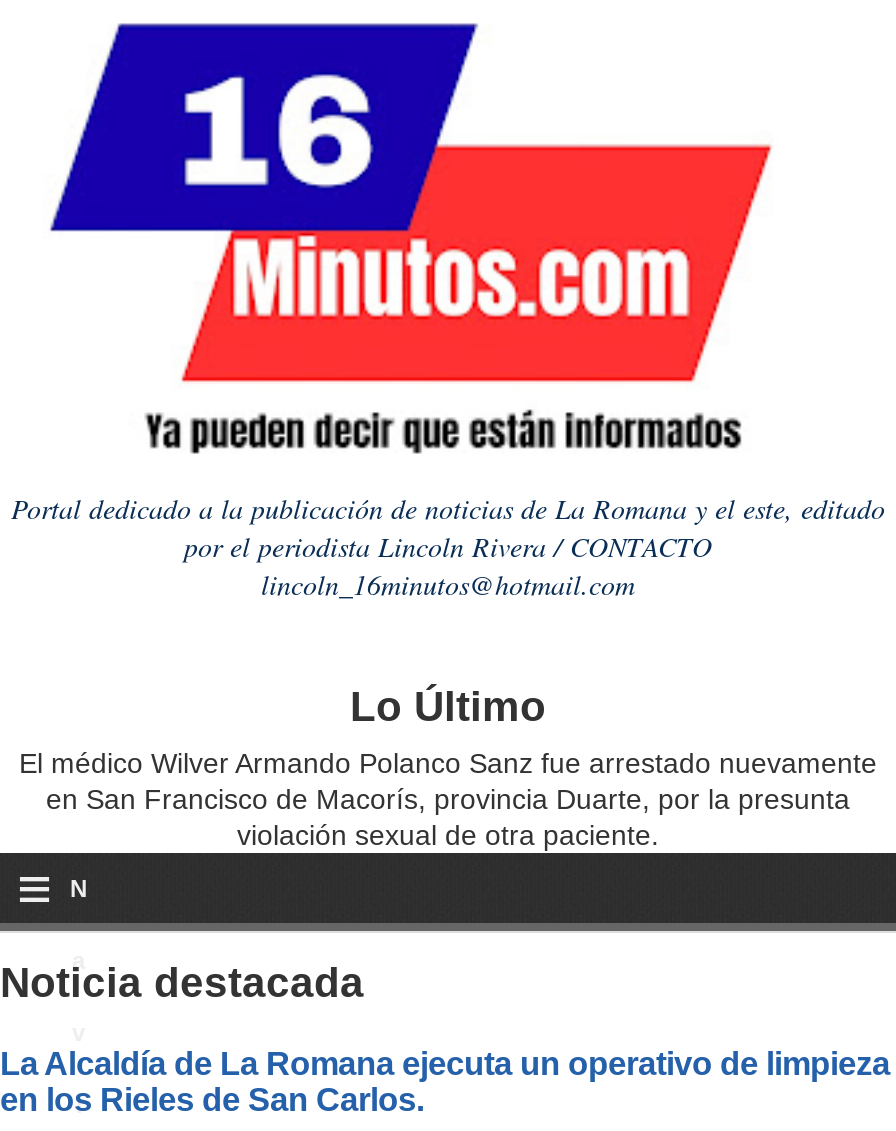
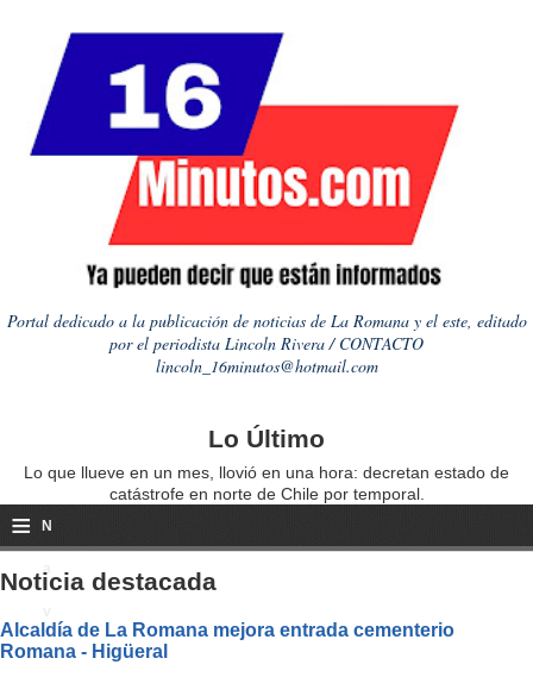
[19,747,877,851] El médico Wilver Armando Polanco Sanz fue arrestado nuevamente | en San Francisco de Macorís, provincia Duarte, por la presunta | violación sexual de otra paciente. -> [24,463,509,503] Lo que llueve en un mes, llovió en una hora: decretan estado de | catástrofe en norte de Chile por temporal.
[0,1044,890,1116] La Alcaldía de La Romana ejecuta un operativo de limpieza | en los Rieles de San Carlos. -> [0,618,454,661] Alcaldía de La Romana mejora entrada cementerio | Romana - Higüeral

